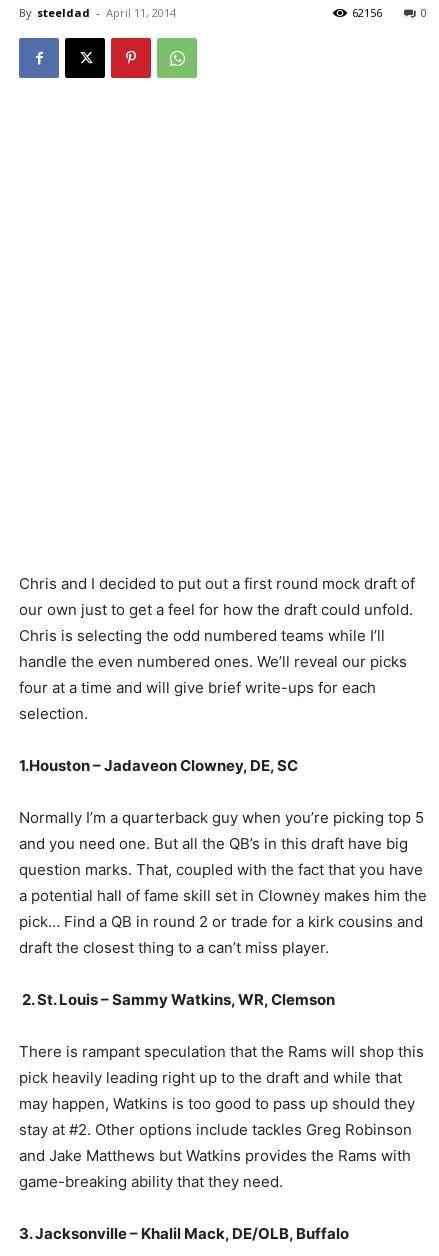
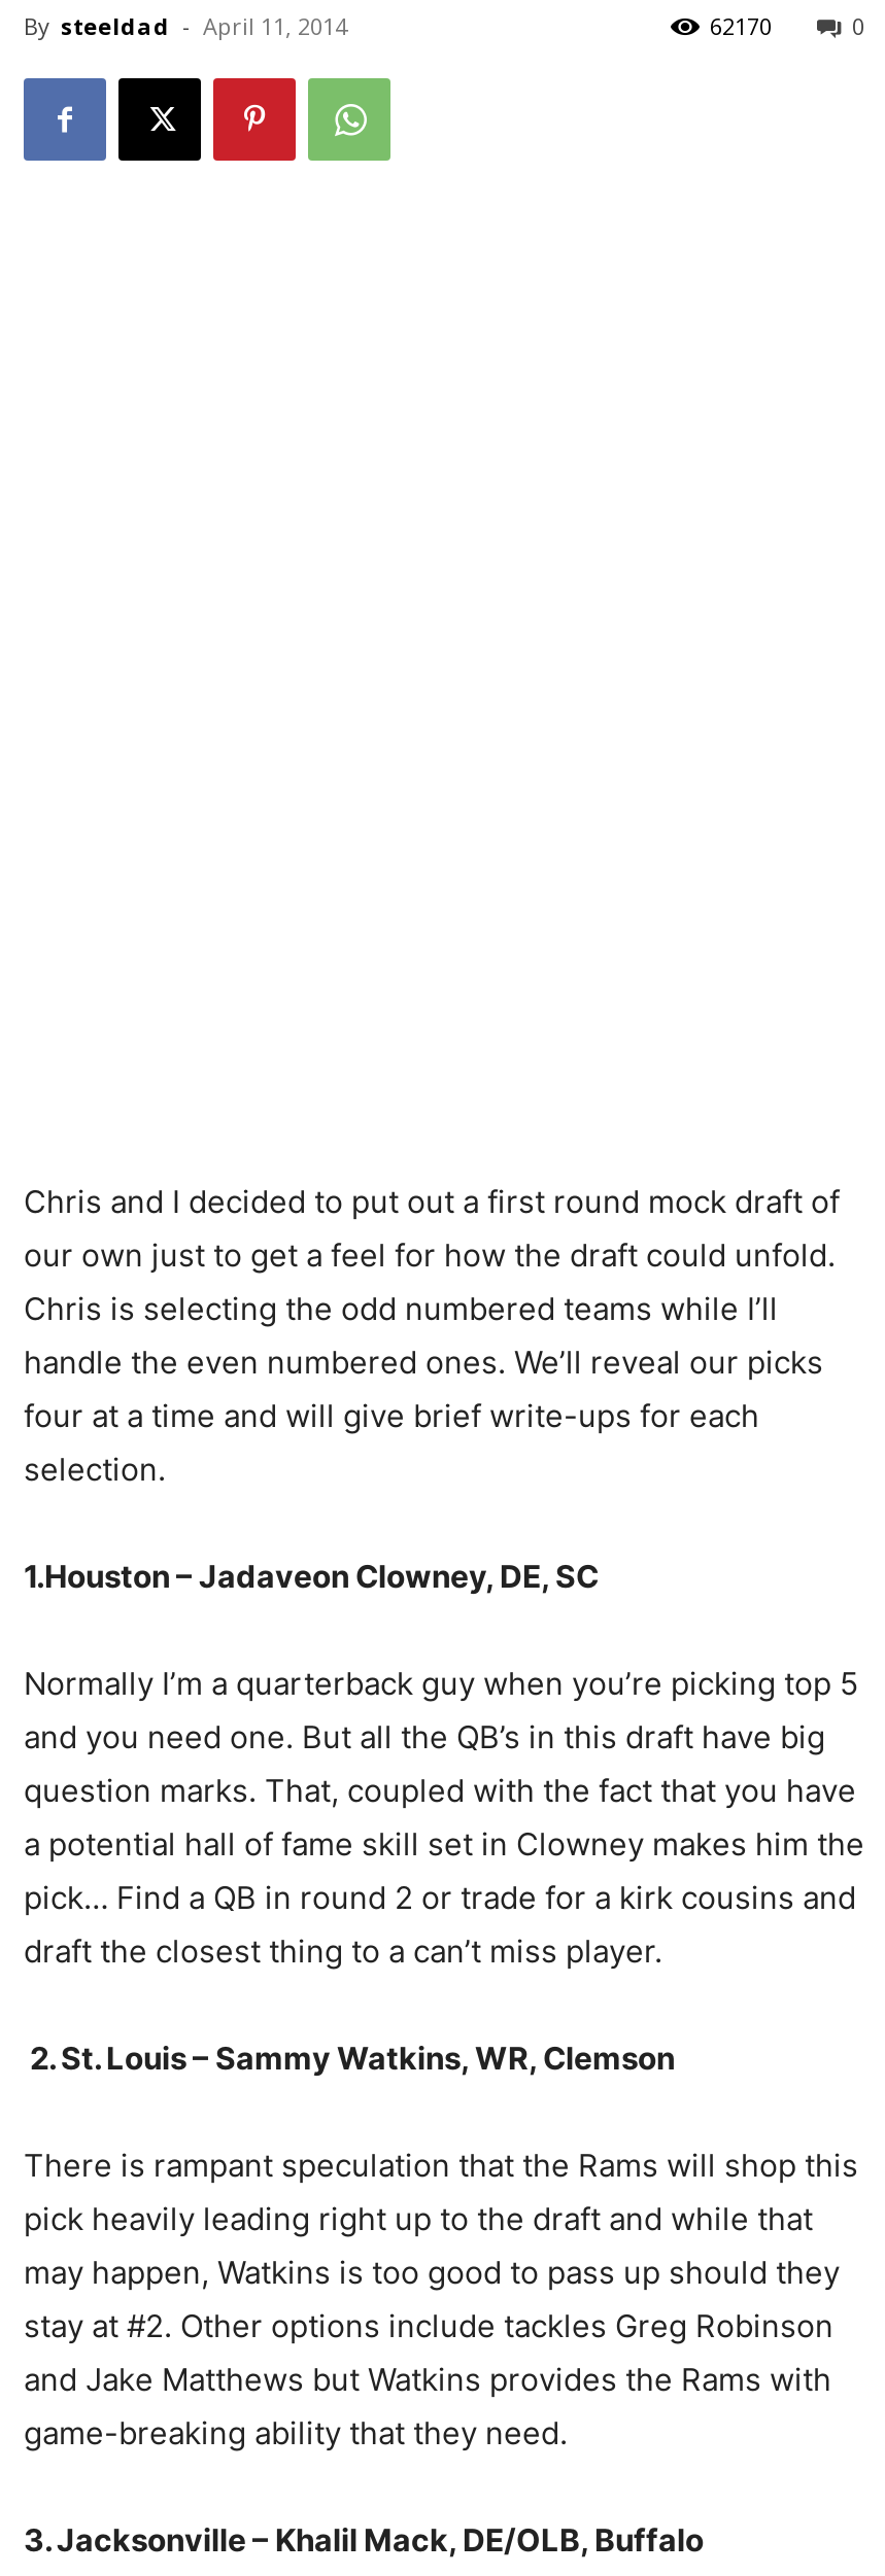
[352,5,382,20] 62156 -> [710,10,772,41] 62170

